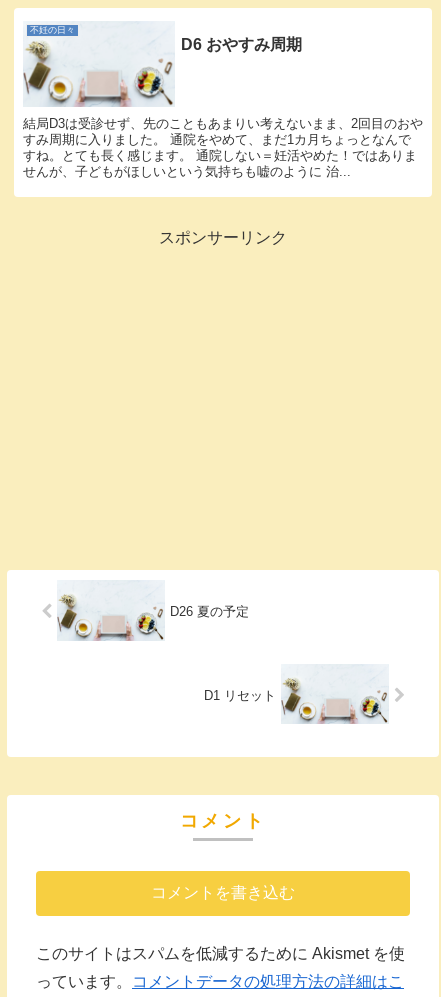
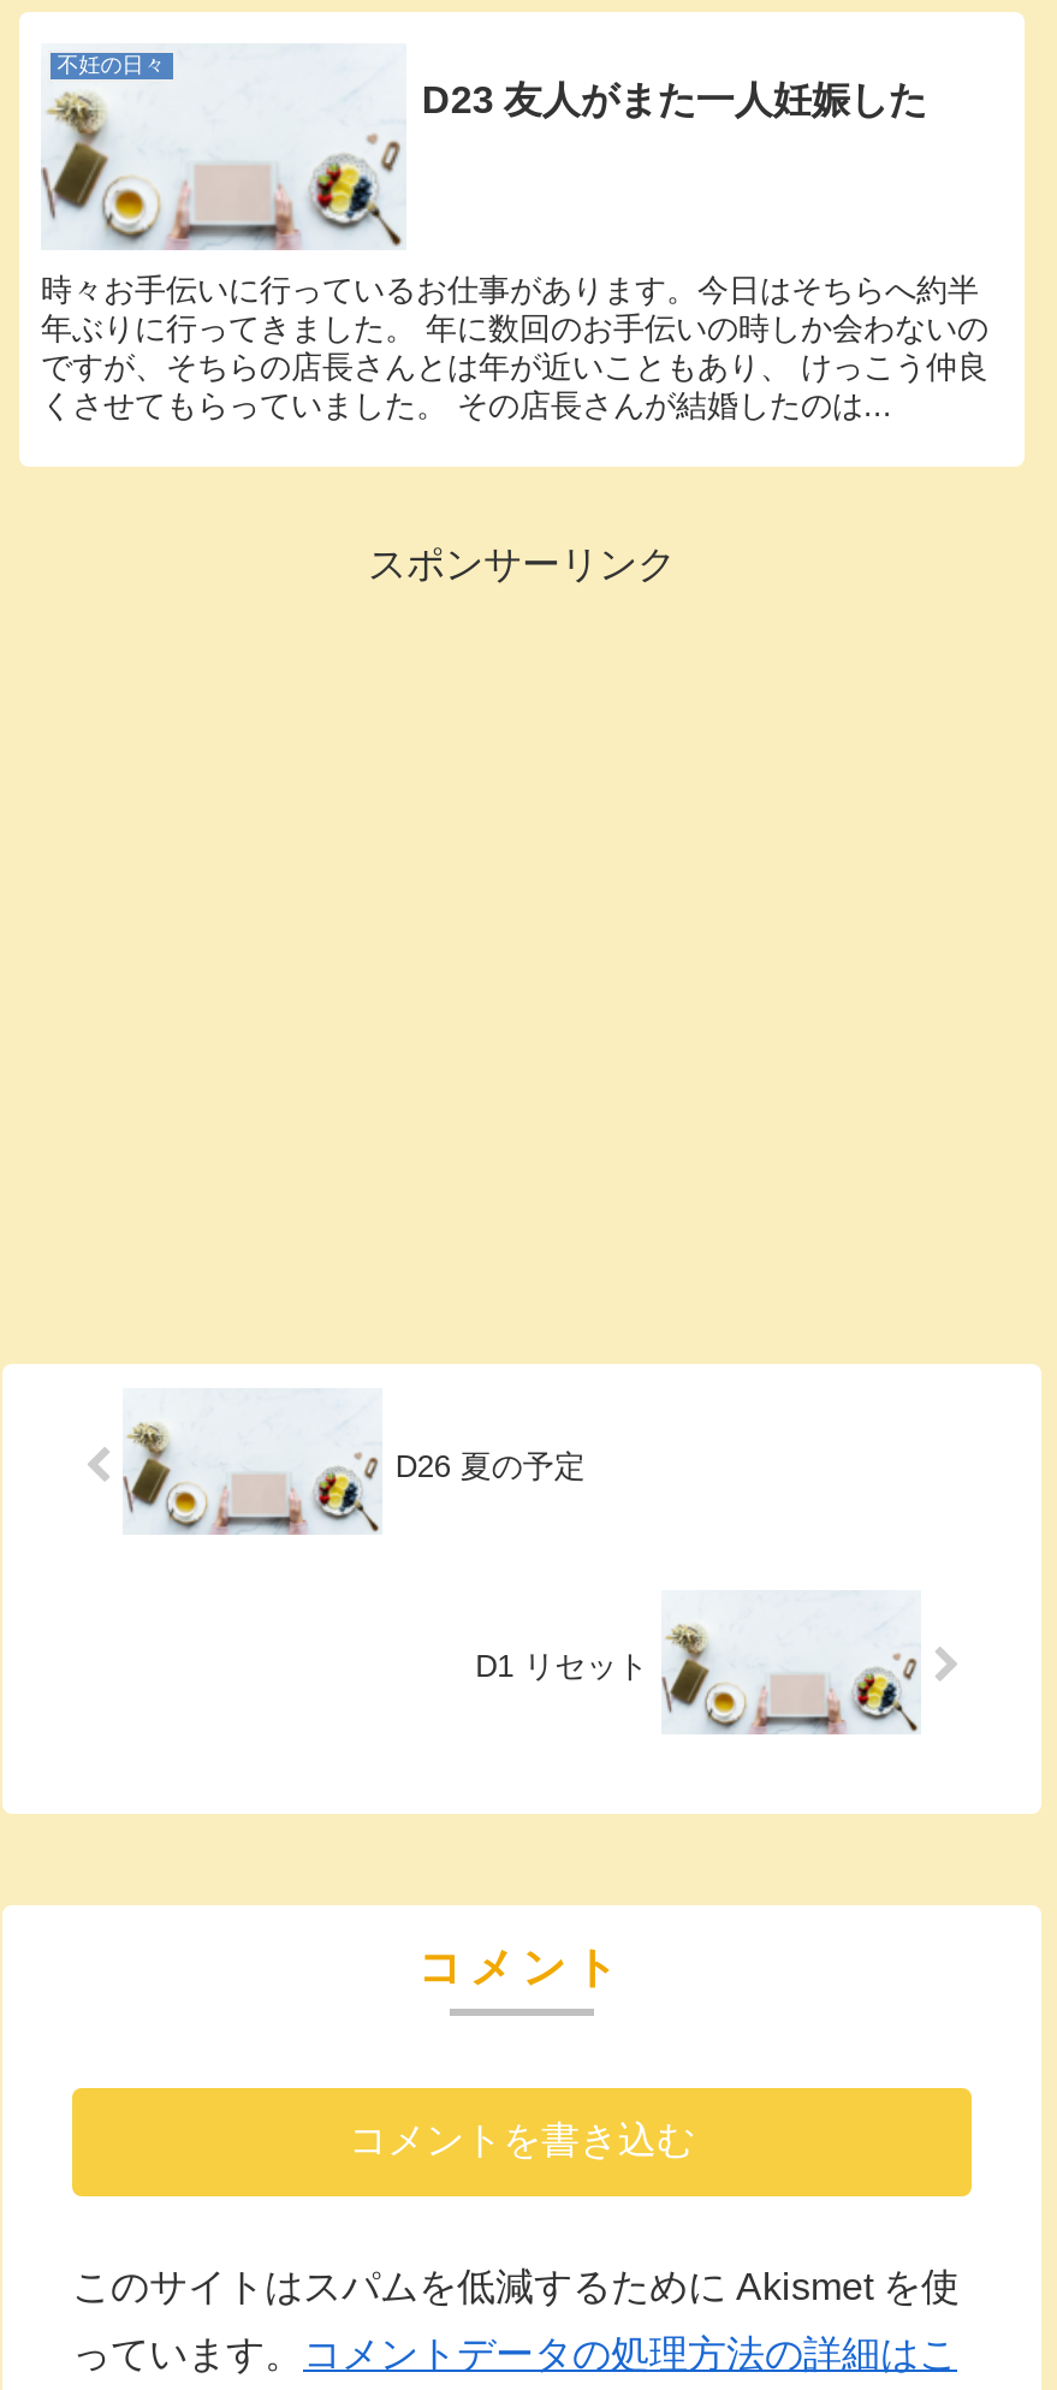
[181,36,302,53] D6 おやすみ周期 -> [422,80,927,121] D23 友人がまた一人妊娠した
[23,116,423,179] 結局D3は受診せず、先のこともあまりい考えないまま、2回目のおや | すみ周期に入りました。 通院をやめて、まだ1カ月ちょっとなんで | すね。とても長く感じます。 通院しない＝妊活やめた！ではありま | せんが、子どもがほしいという気持ちも嘘のように 治... -> [41,272,988,423] 時々お手伝いに行っているお仕事があります。今日はそちらへ約半 | 年ぶりに行ってきました。 年に数回のお手伝いの時しか会わないの | ですが、そちらの店長さんとは年が近いこともあり、 けっこう仲良 | くさせてもらっていました。 その店長さんが結婚したのは...

